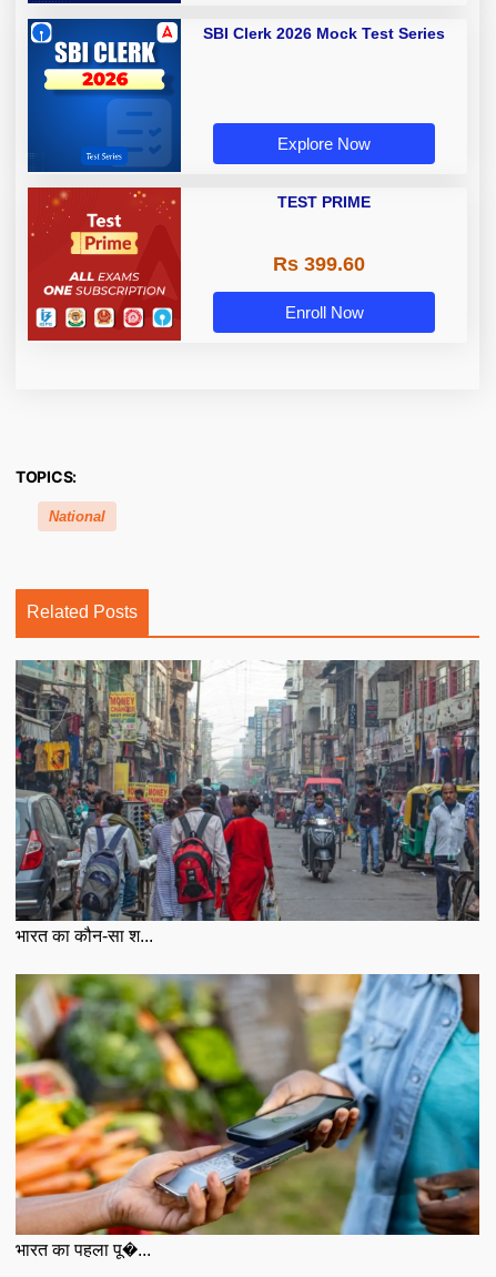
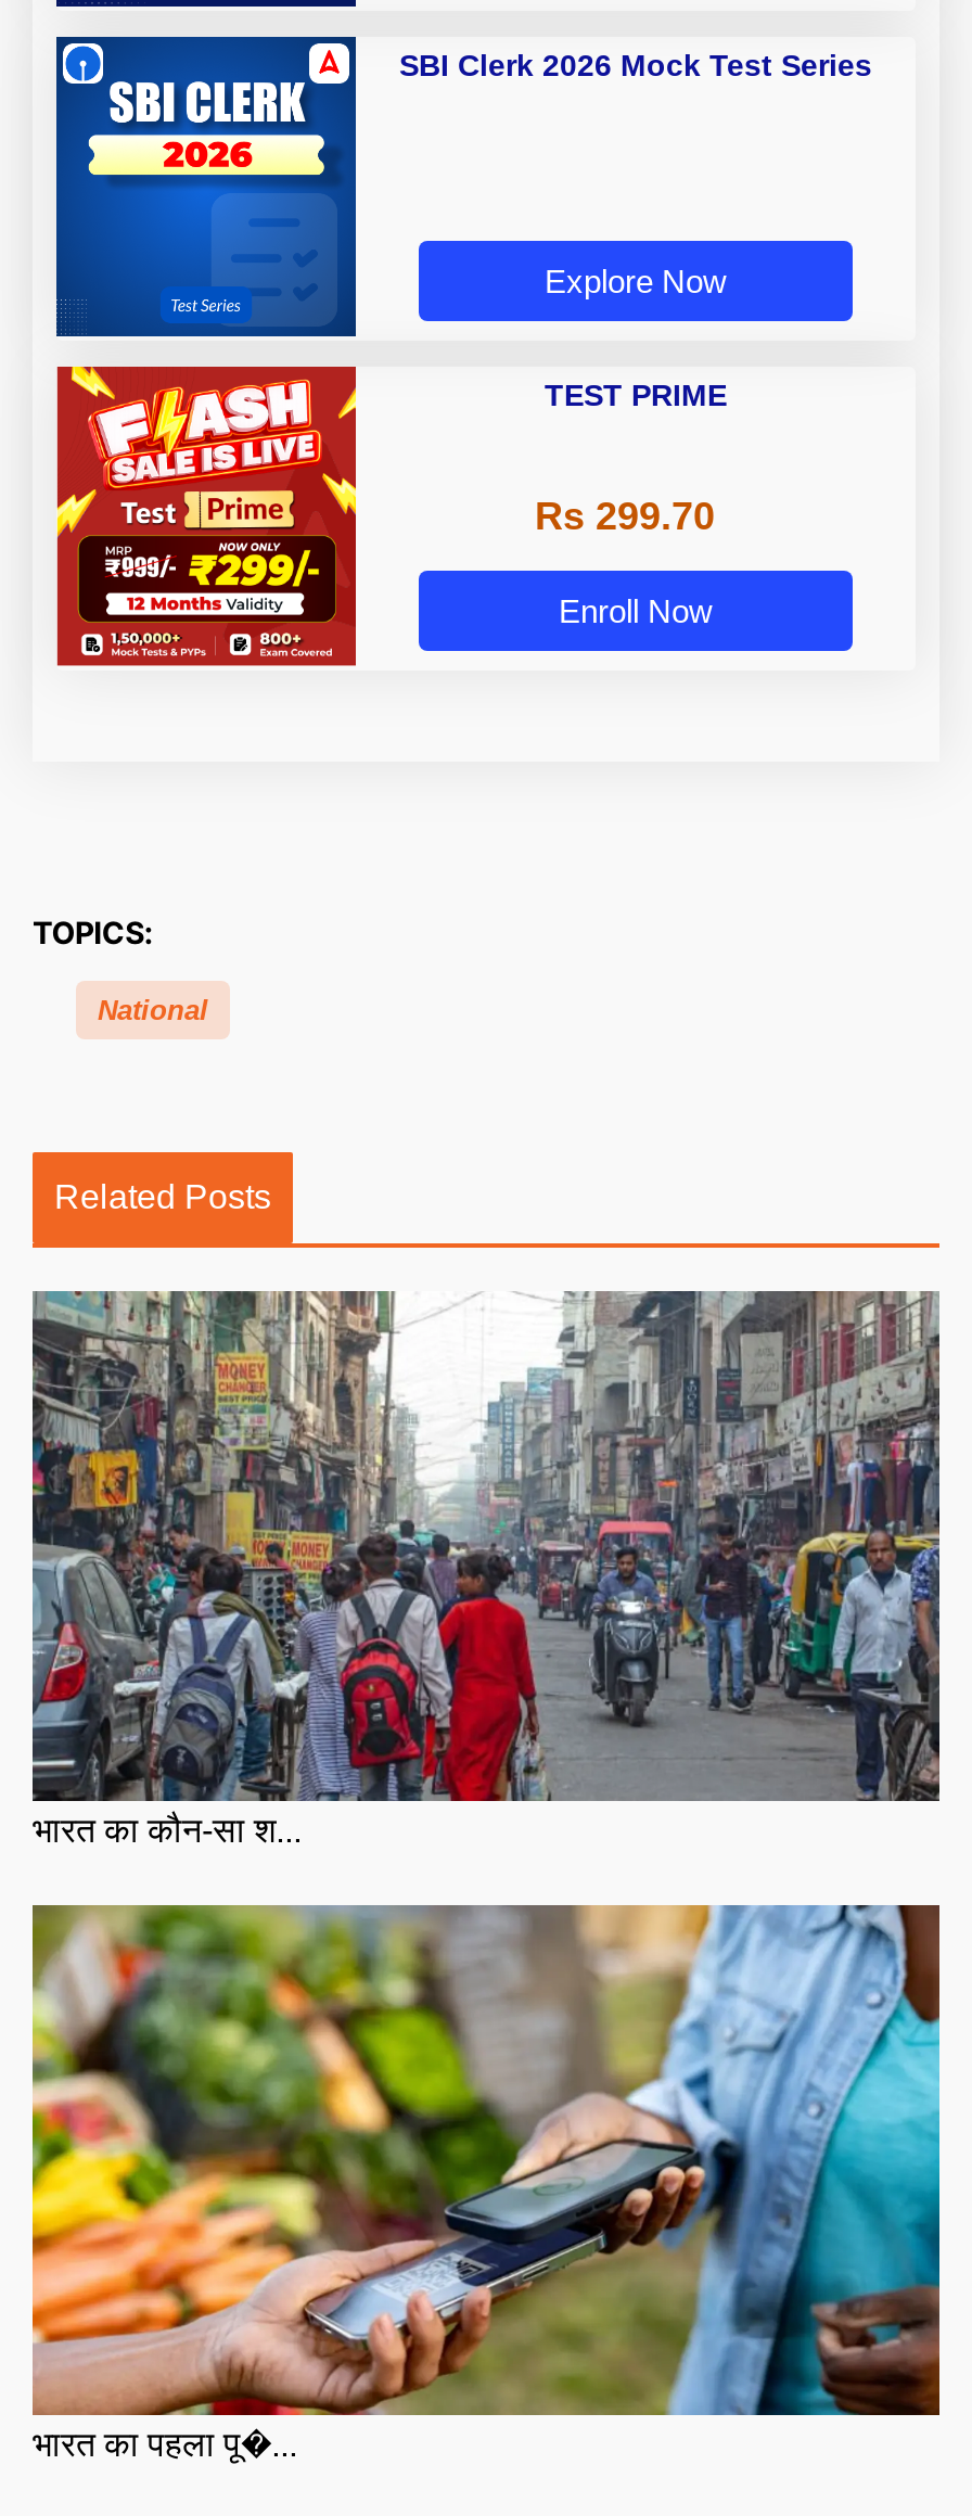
[27,186,182,335] [image] -> [54,365,358,660] [image]
[272,253,365,275] Rs 399.60 -> [535,495,715,539] Rs 299.70

